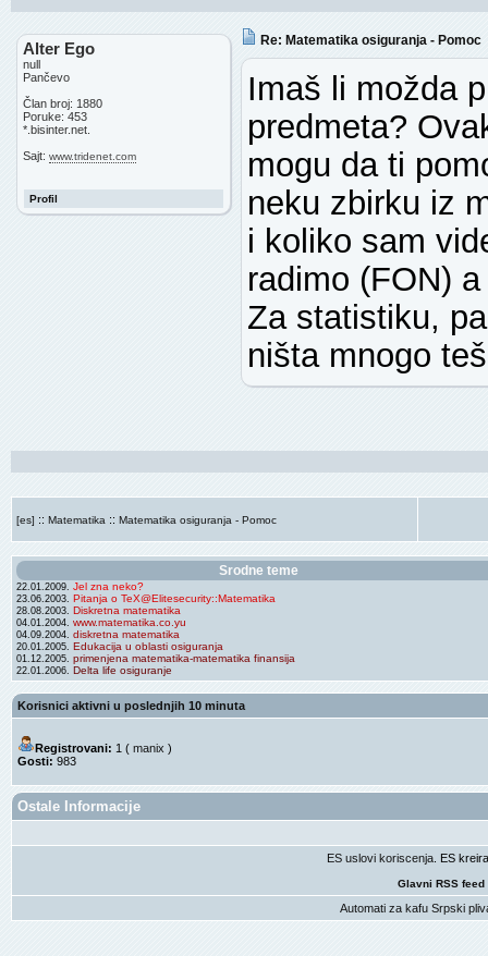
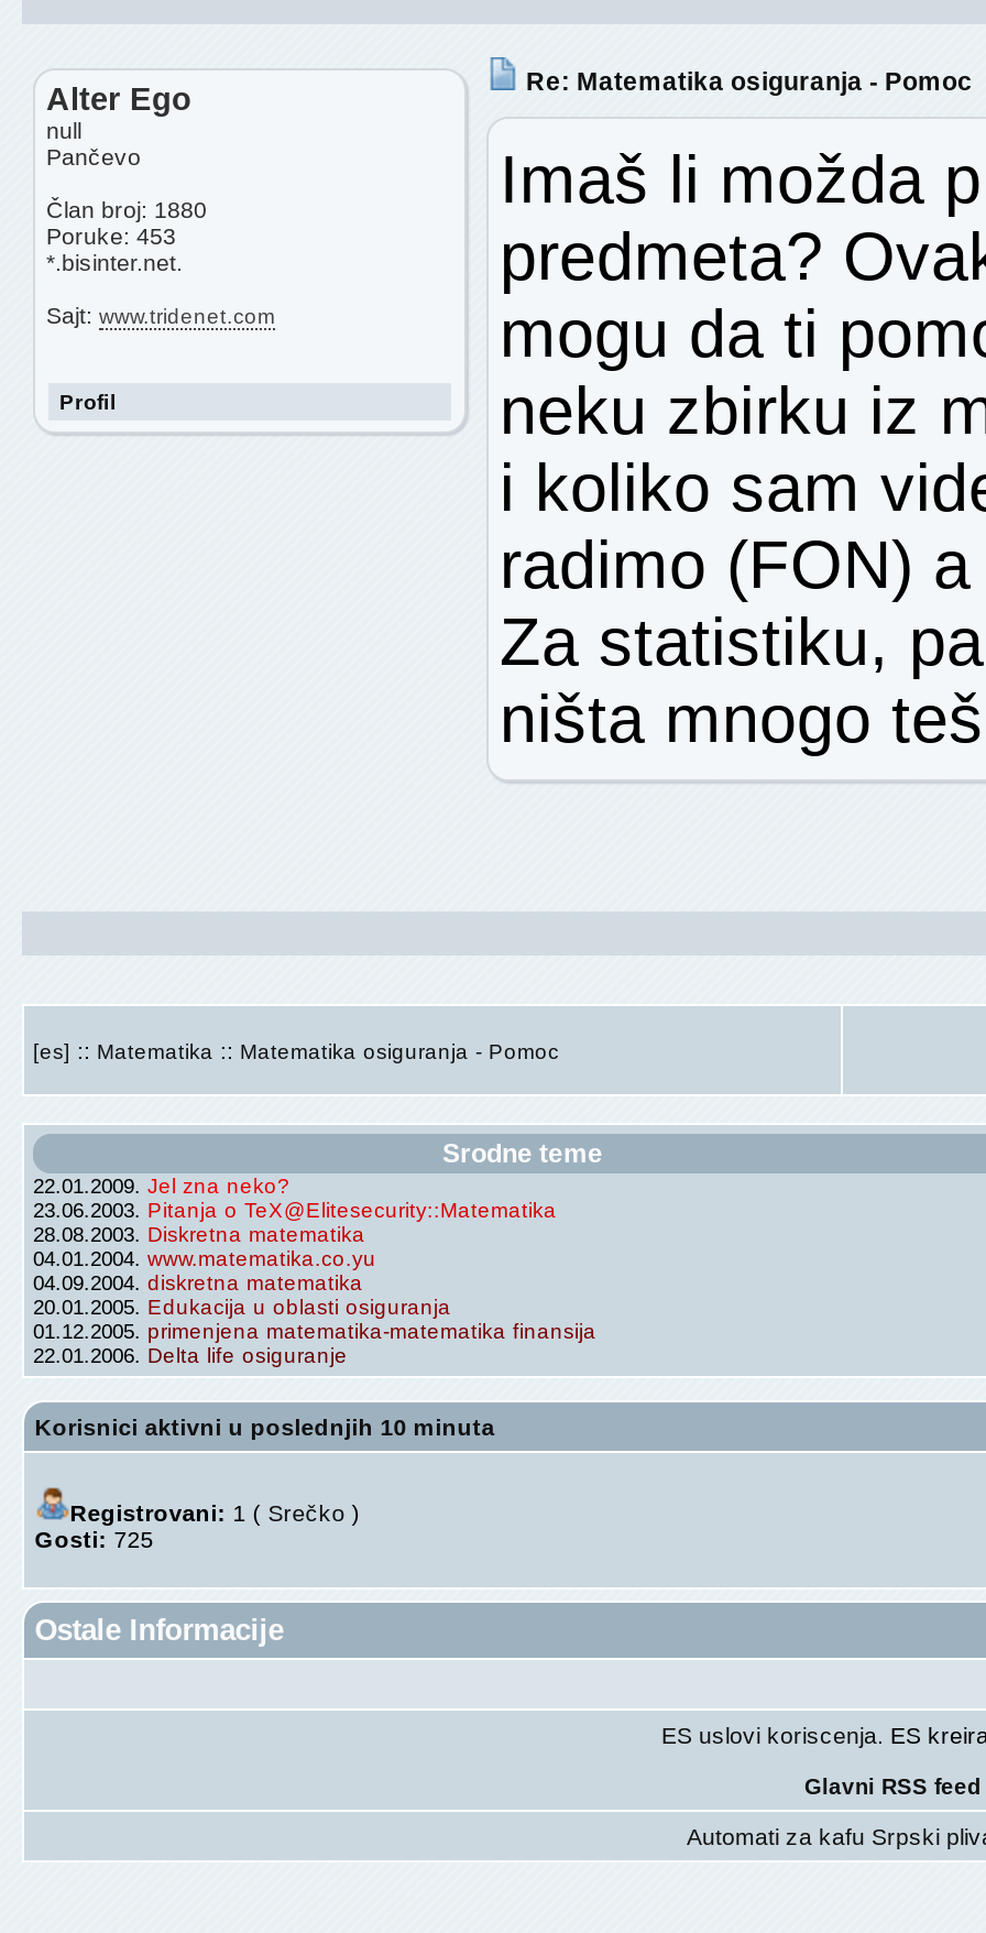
[35,742,172,755] Registrovani: 1 (manix) -> [70,1500,361,1527] Registrovani: 1 (Srečko)
[17,755,76,768] Gosti:983 -> [35,1527,154,1553] Gosti:725

